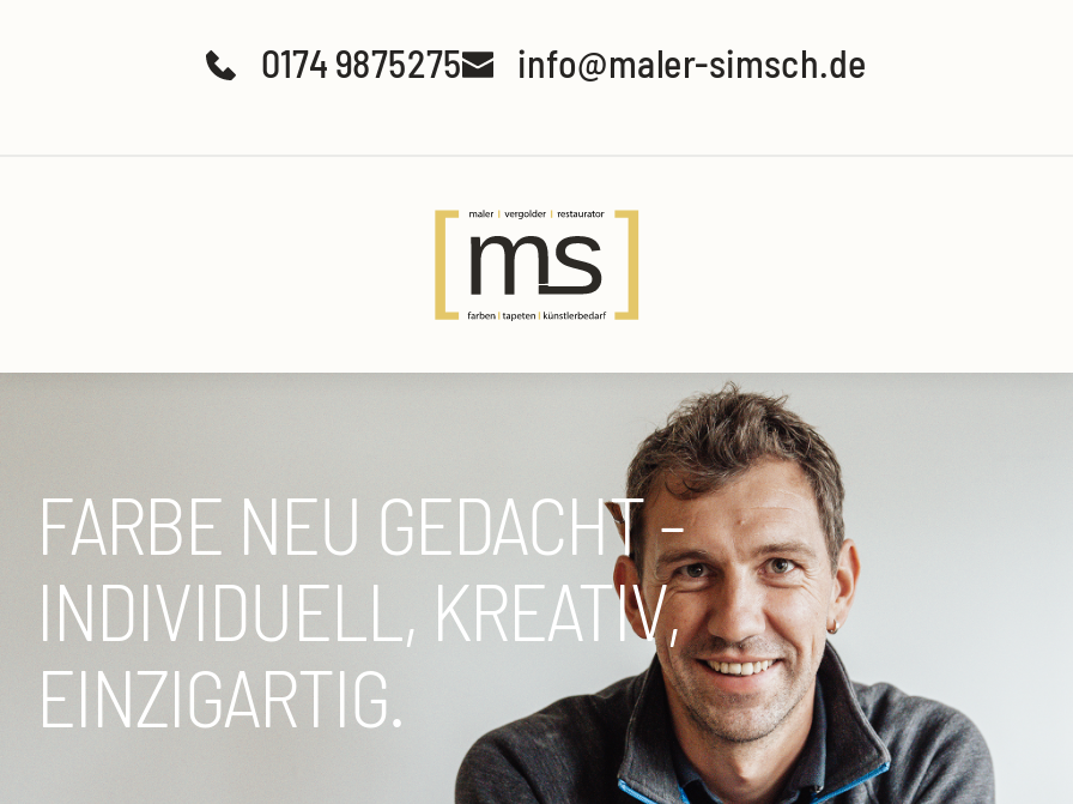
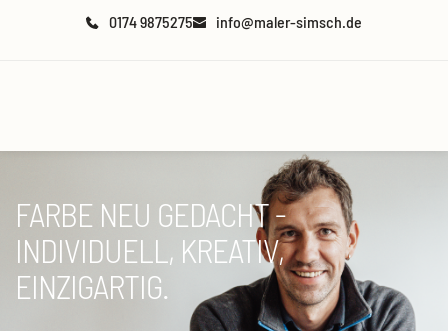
[434,207,639,322] [image] -> none

